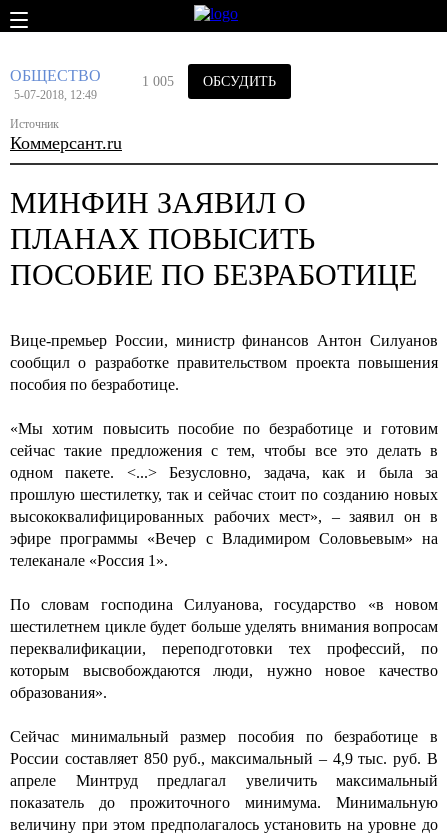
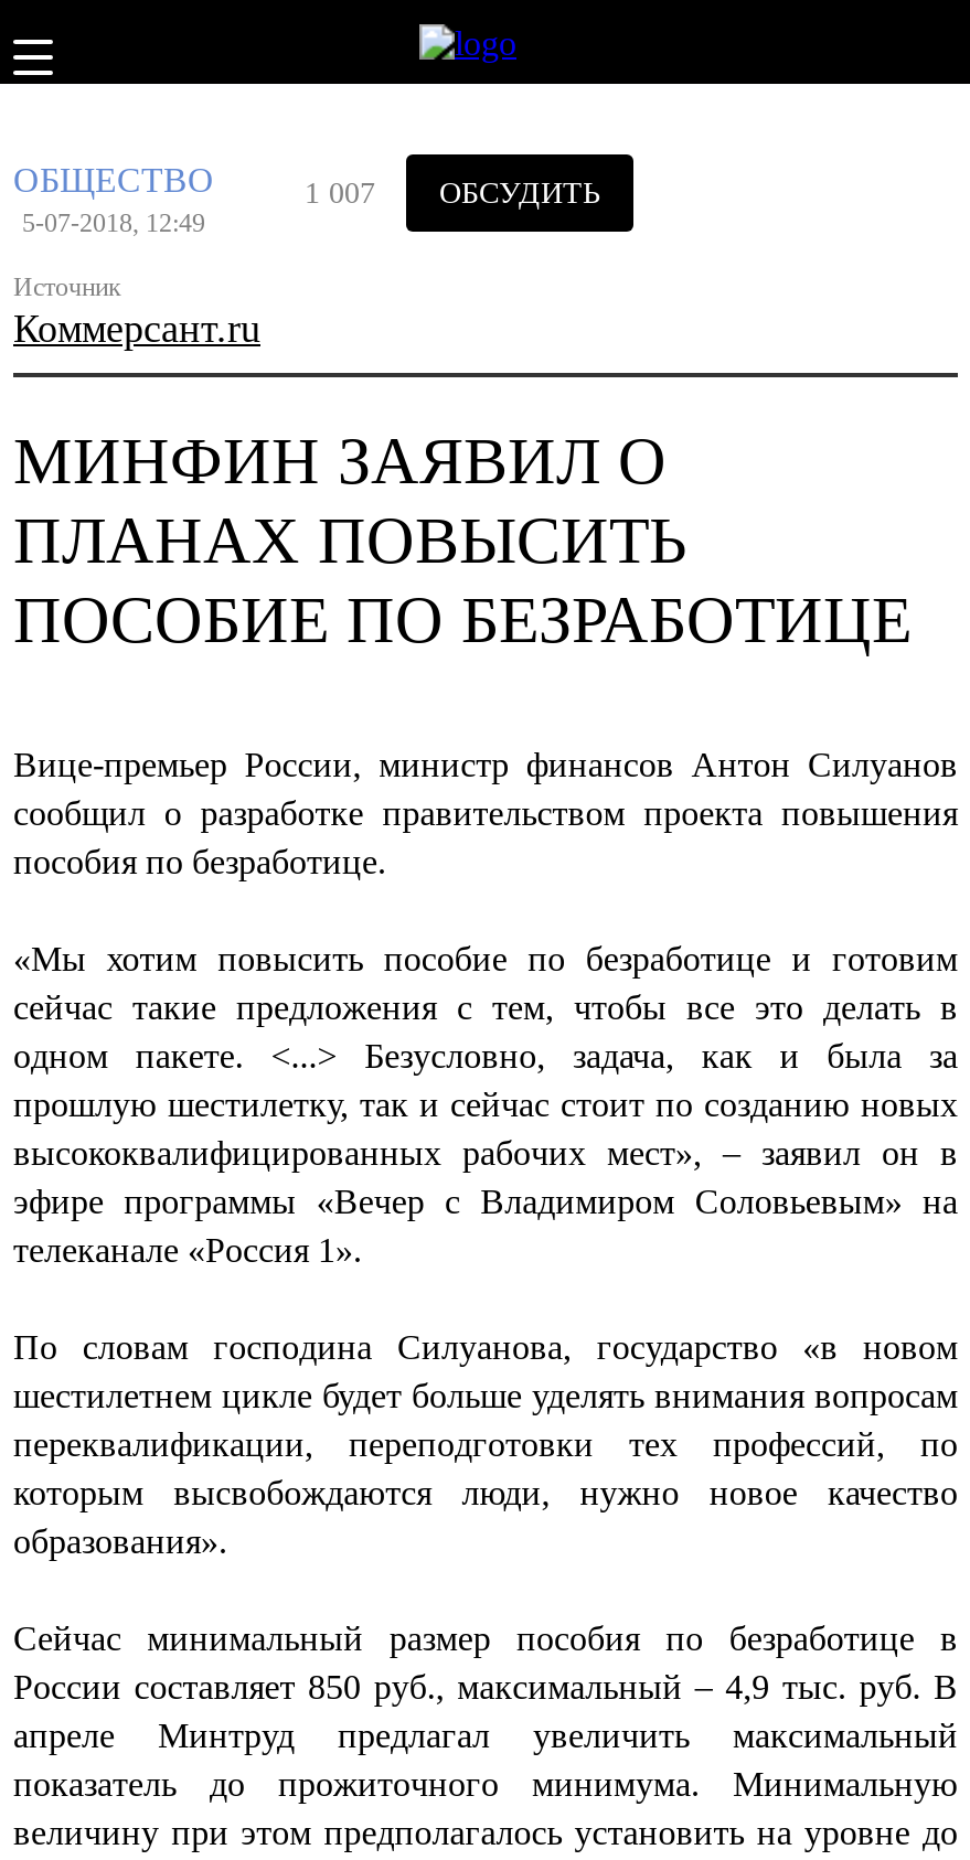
[142,74,276,89] 1 005 ОБСУДИТЬ -> [305,176,600,209] 1 007 ОБСУДИТЬ

